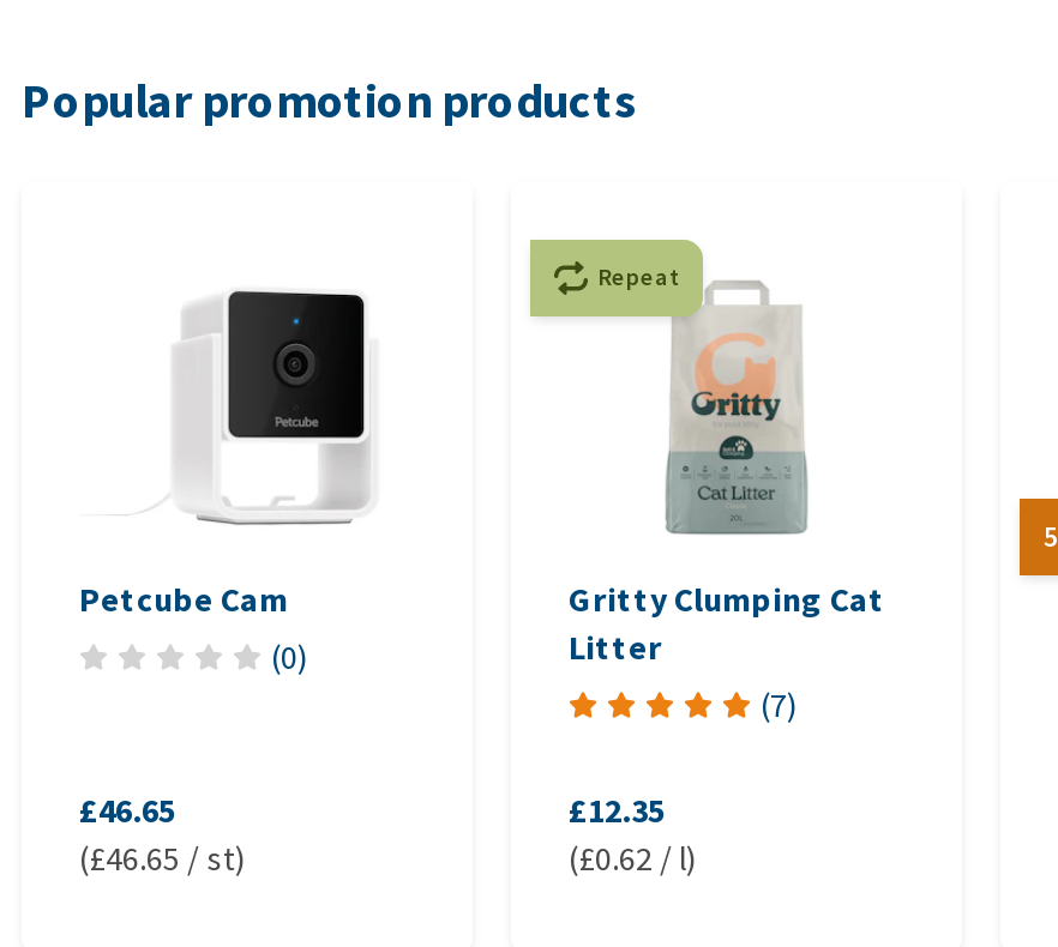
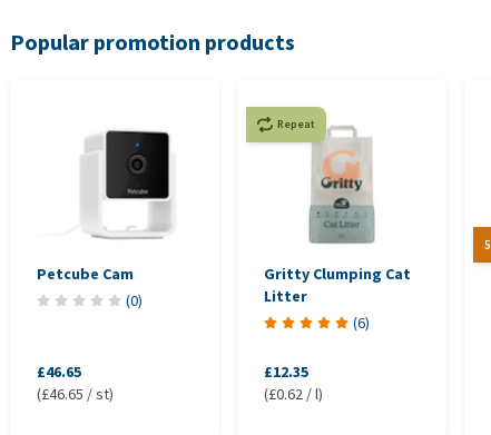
[761,683,796,726] (7) -> [353,312,370,332] (6)

